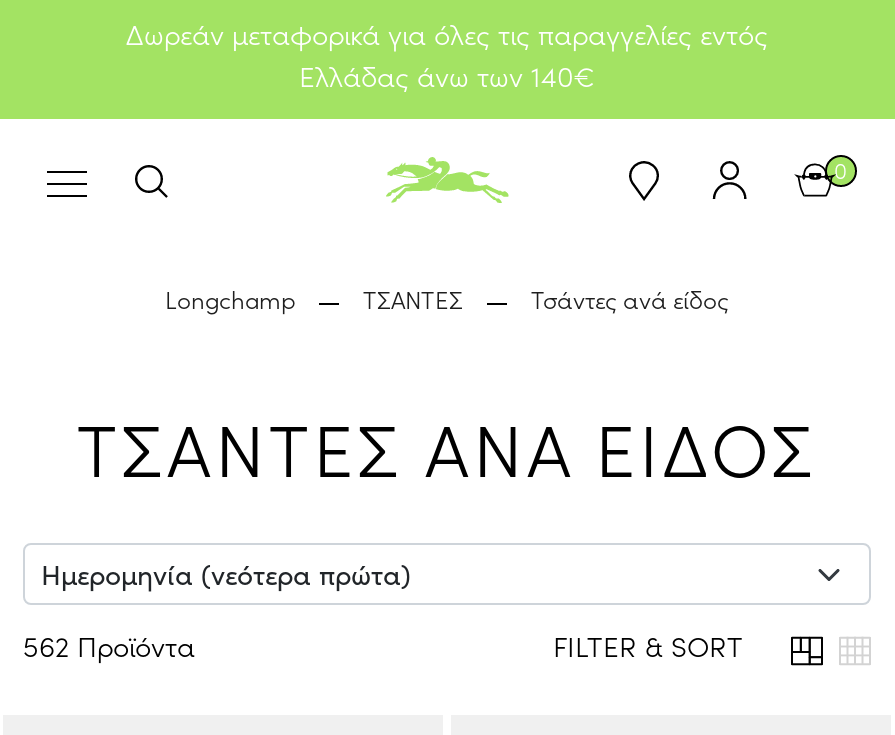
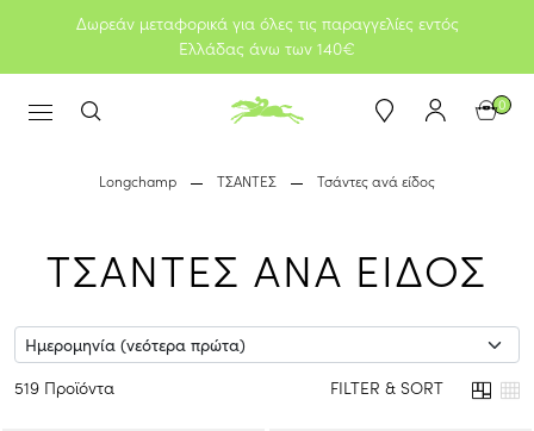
[23,625,195,665] 562 Προϊόντα -> [14,375,114,399] 519 Προϊόντα

